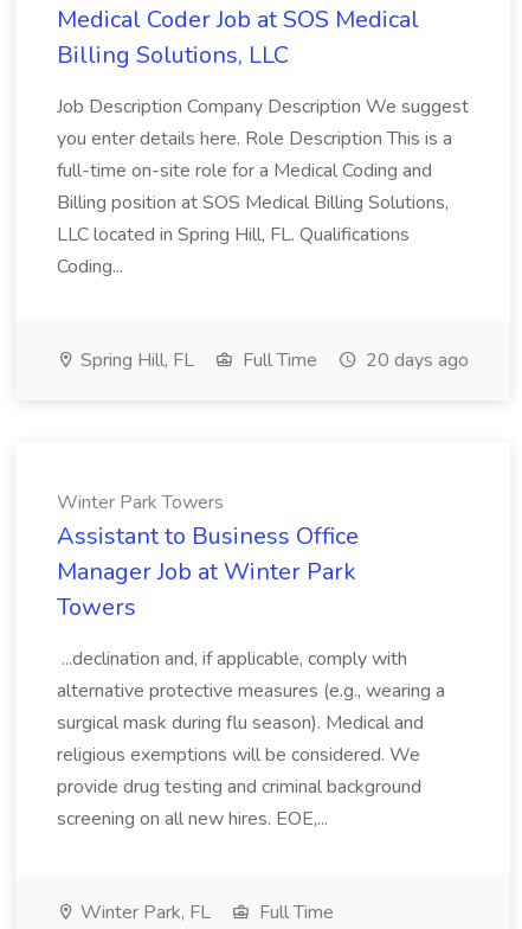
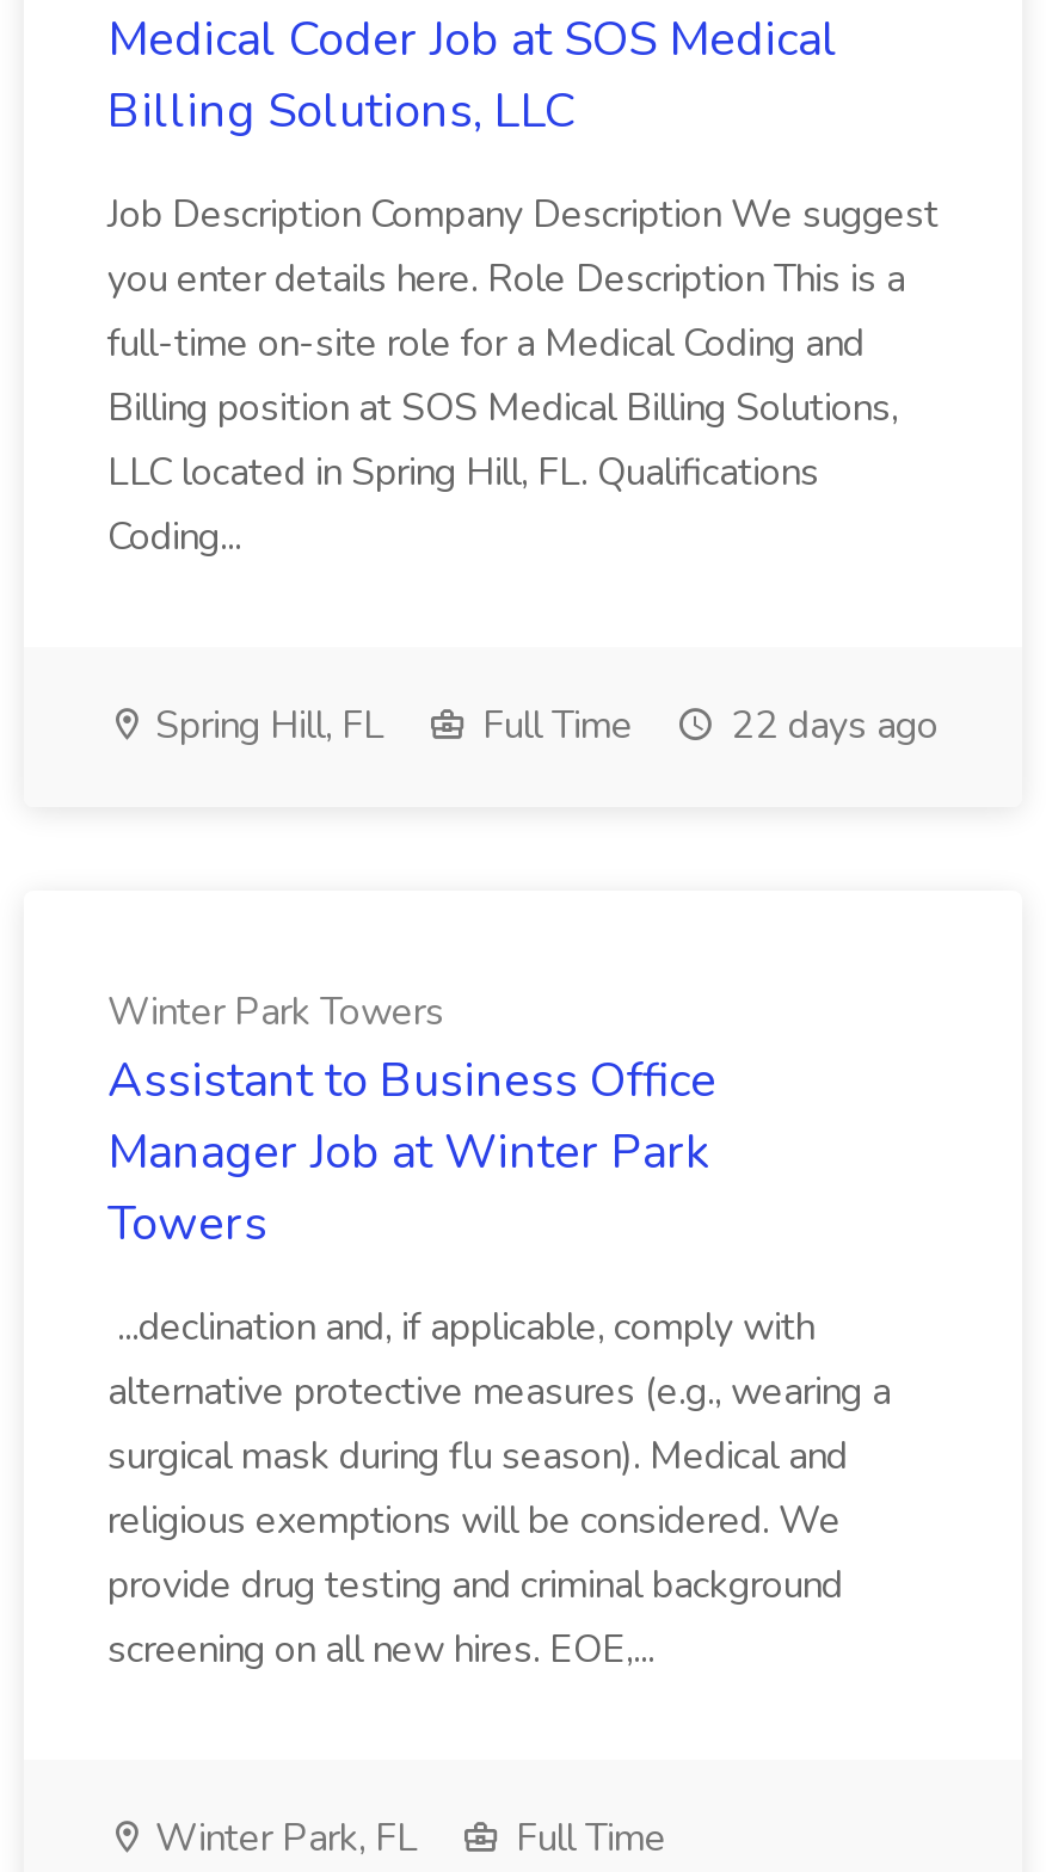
[76,347,469,373] Spring Hill, FL Full Time 20 days ago -> [146,700,939,752] Spring Hill, FL Full Time 22 days ago

